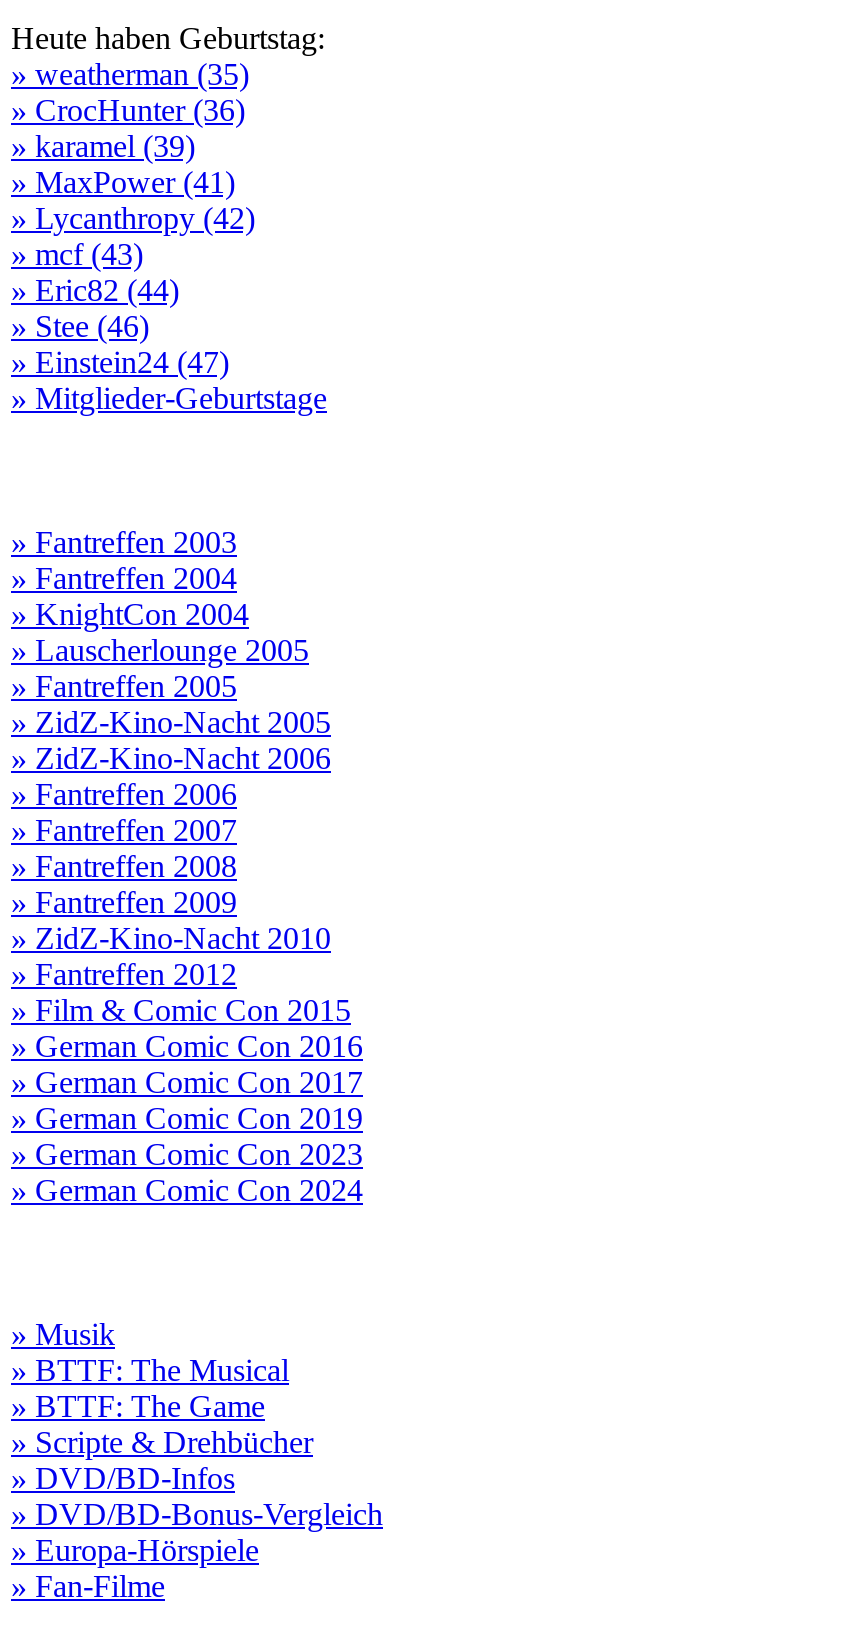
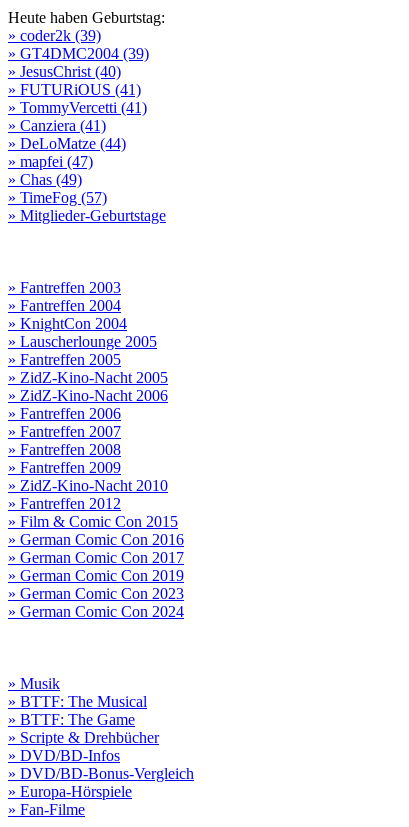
[11,57,255,379] » weatherman (35) | » CrocHunter (36) | » karamel (39) | » MaxPower (41) | » Lycanthropy (42) | » mcf (43) | » Eric82 (44) | » Stee (46) | » Einstein24 (47) -> [8,27,149,206] » coder2k (39) | » GT4DMC2004 (39) | » JesusChrist (40) | » FUTURiOUS (41) | » TommyVercetti (41) | » Canziera (41) | » DeLoMatze (44) | » mapfei (47) | » Chas (49) | » TimeFog (57)

